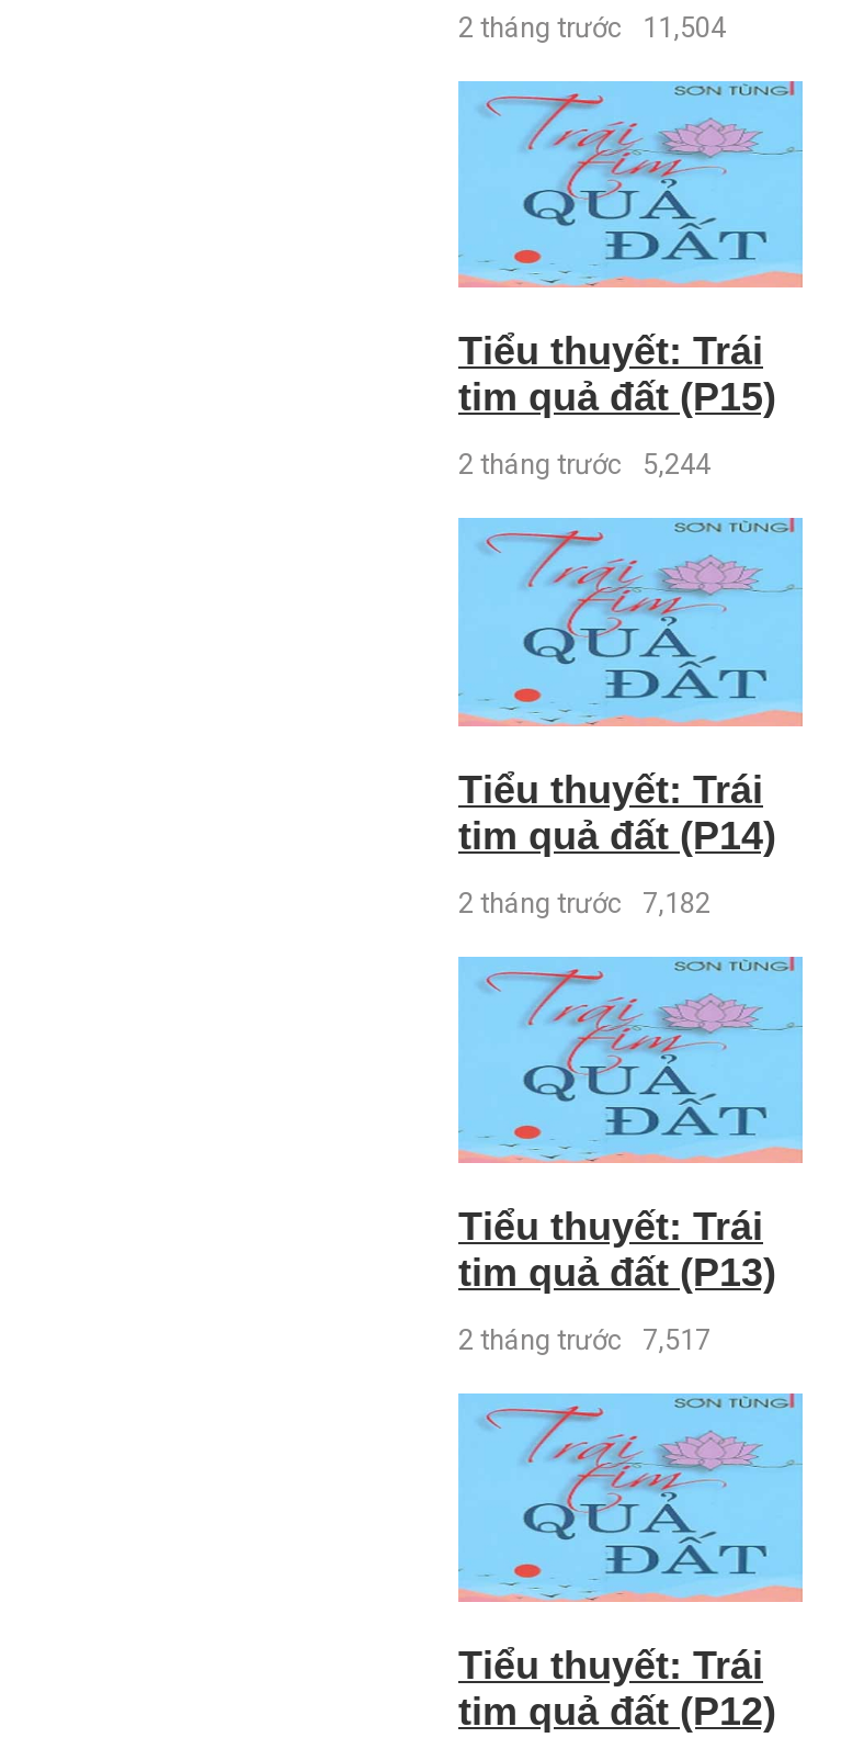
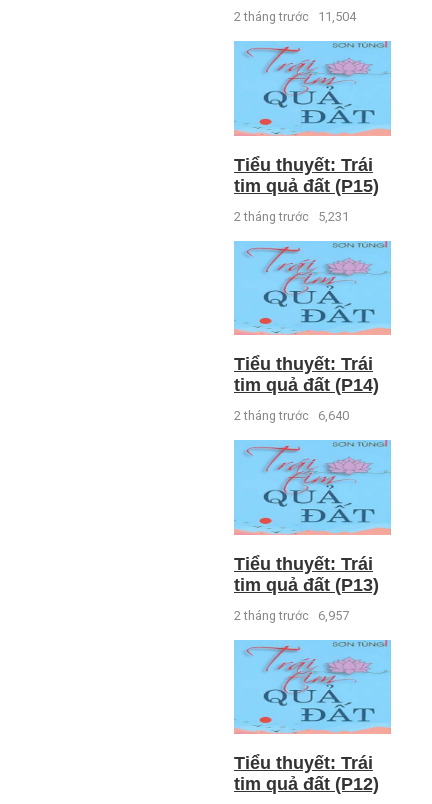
[458,448,710,481] 2 tháng trước 5,244 -> [234,209,349,224] 2 tháng trước 5,231
[458,886,710,919] 2 tháng trước 7,182 -> [234,408,349,423] 2 tháng trước 6,640
[458,1324,710,1357] 2 tháng trước 7,517 -> [234,608,349,623] 2 tháng trước 6,957

